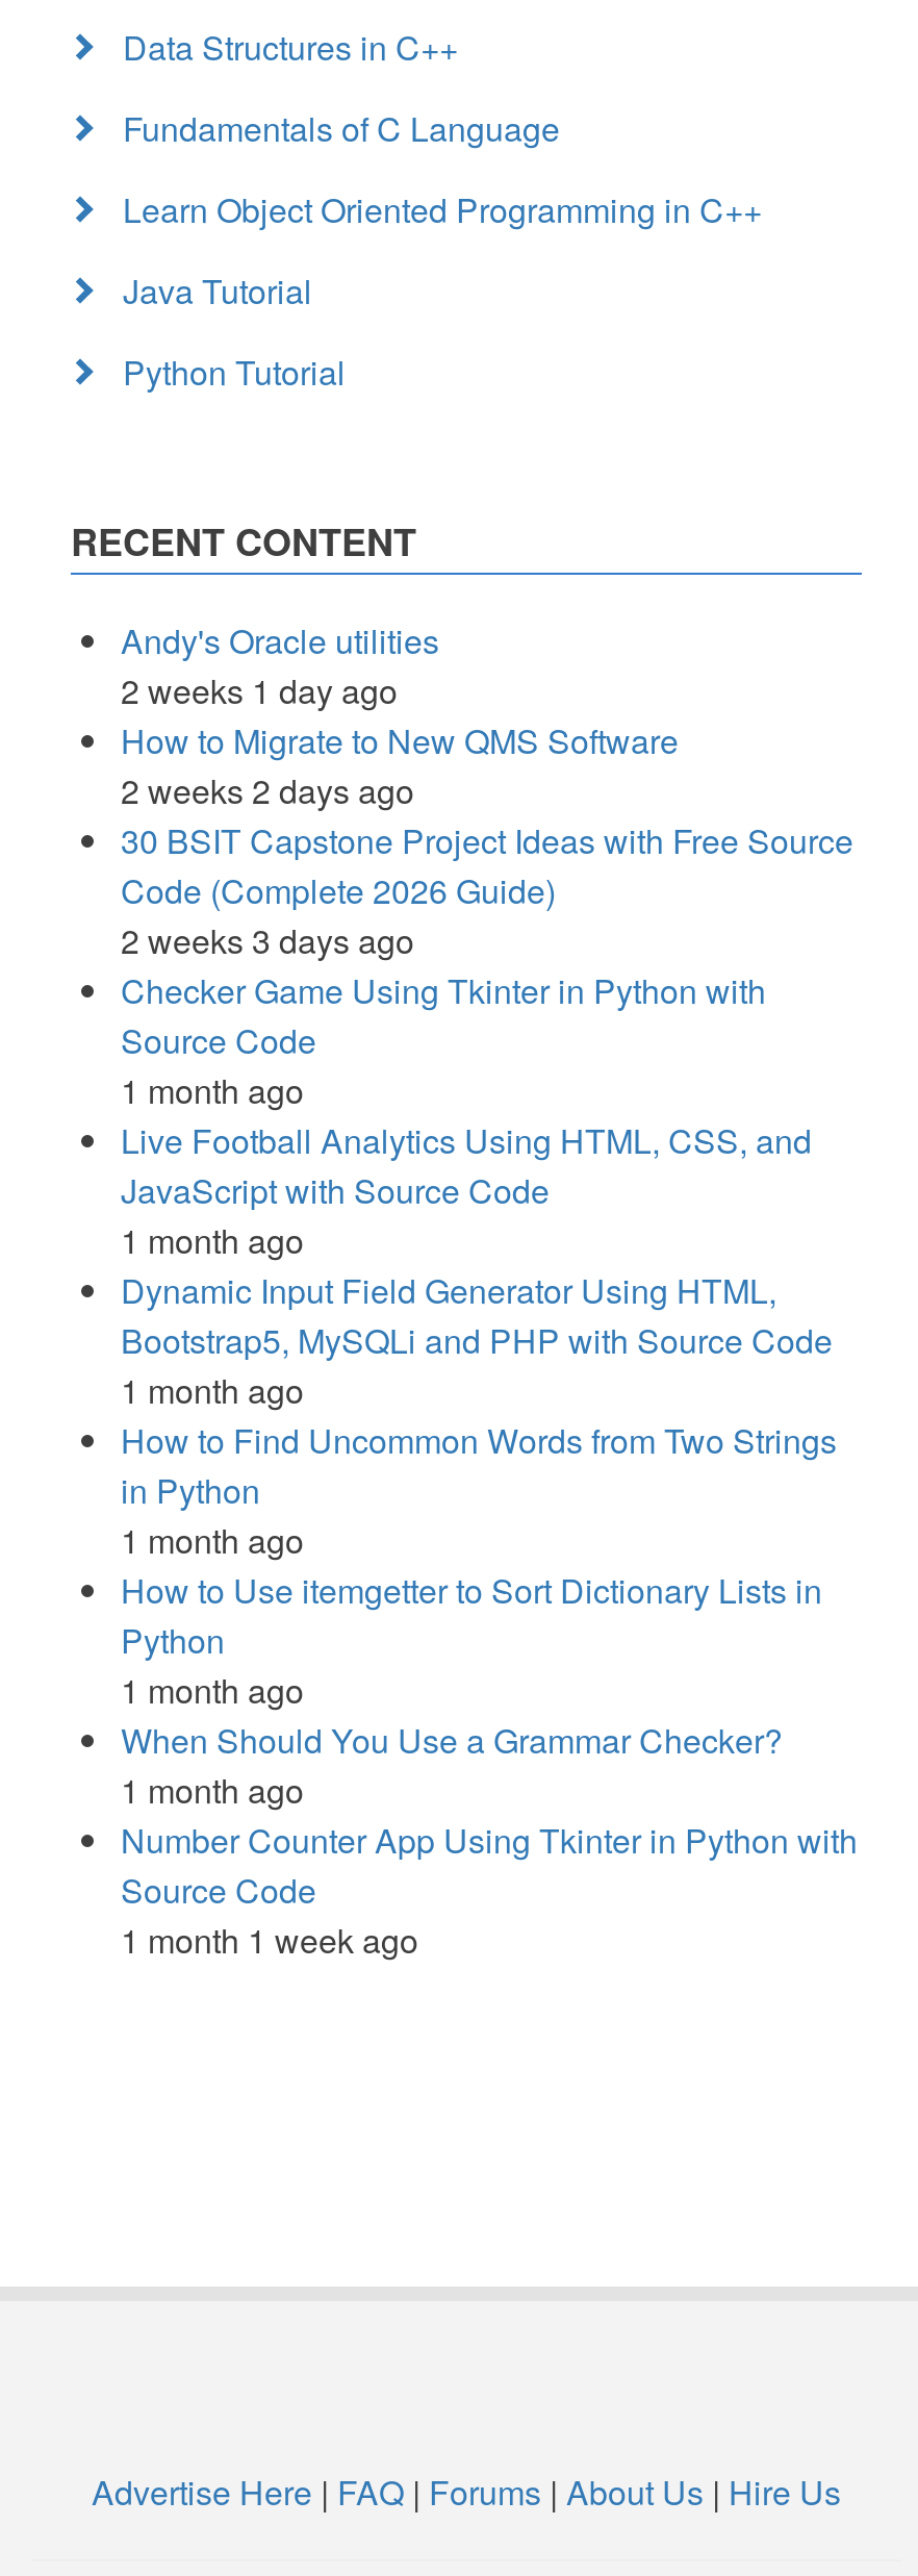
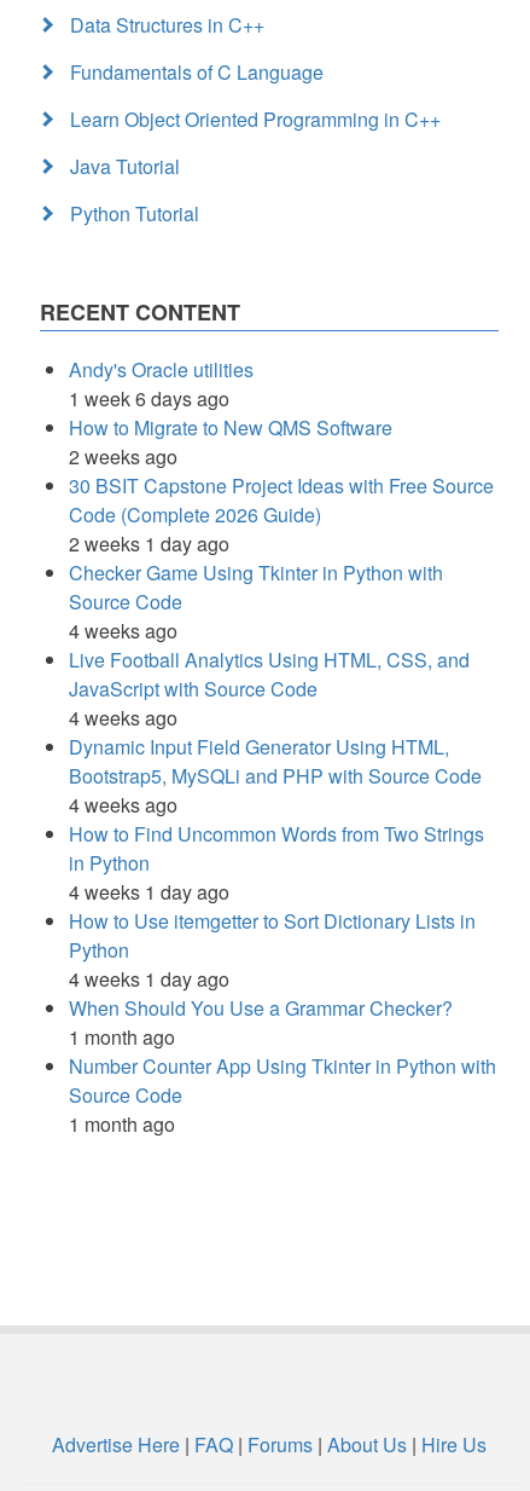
[121,666,398,714] 2 weeks 1 day ago -> [69,385,229,412] 1 week 6 days ago
[121,766,414,814] 2 weeks 2 days ago -> [69,443,177,470] 2 weeks ago
[121,916,414,964] 2 weeks 3 days ago -> [69,530,229,557] 2 weeks 1 day ago
[121,1066,304,1114] 1 month ago -> [69,617,177,645] 4 weeks ago
[121,1216,304,1264] 1 month ago -> [69,704,177,732] 4 weeks ago
[121,1366,304,1414] 1 month ago -> [69,791,177,819] 4 weeks ago
[121,1516,304,1564] 1 month ago -> [69,878,229,906] 4 weeks 1 day ago
[121,1666,304,1714] 1 month ago -> [69,965,229,993] 4 weeks 1 day ago
[121,1916,418,1964] 1 month 1 week ago -> [69,1110,175,1138] 1 month ago

